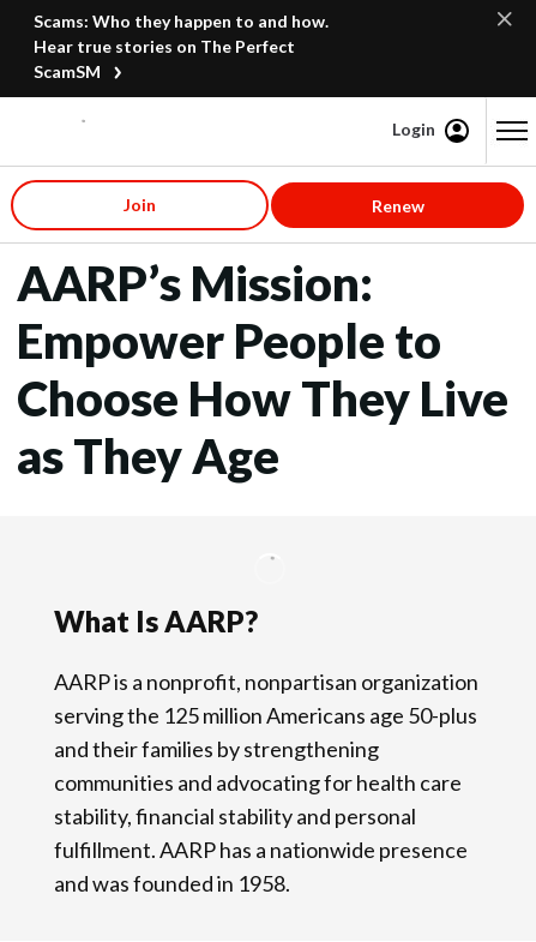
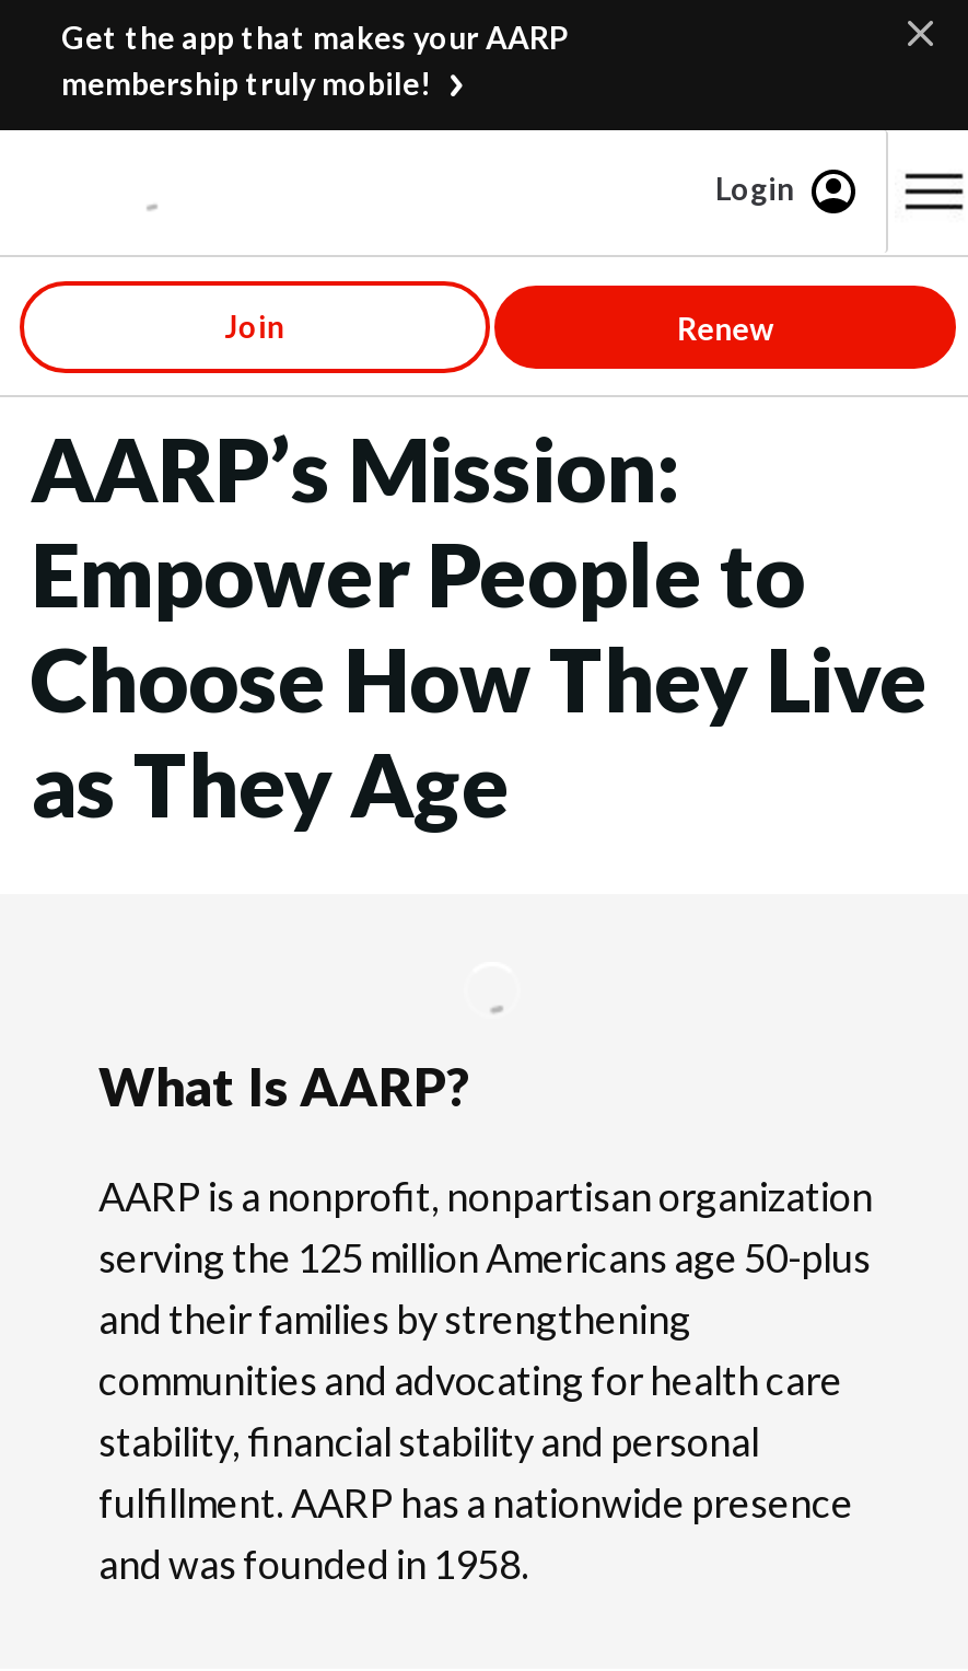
[34,11,329,82] Scams: Who they happen to and how. | Hear true stories on The Perfect | ScamSM -> [61,19,569,102] Get the app that makes your AARP | membership truly mobile!

